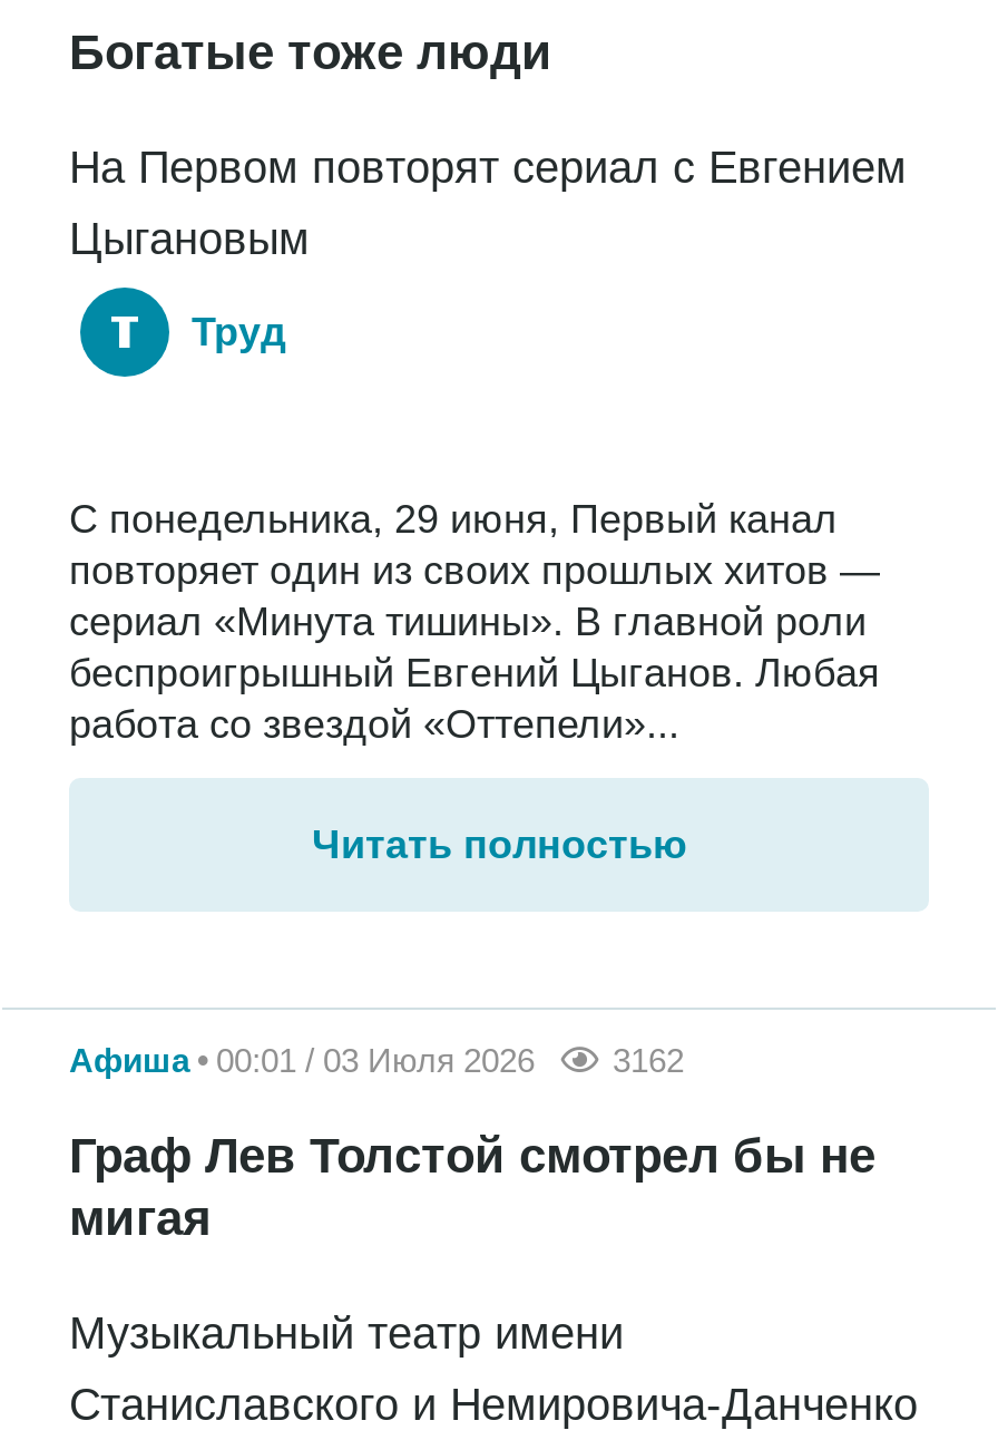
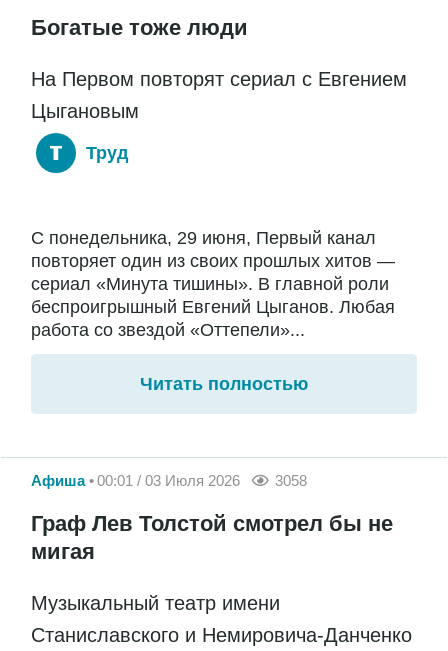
[613,1041,684,1079] 3162 -> [275,472,307,489] 3058

